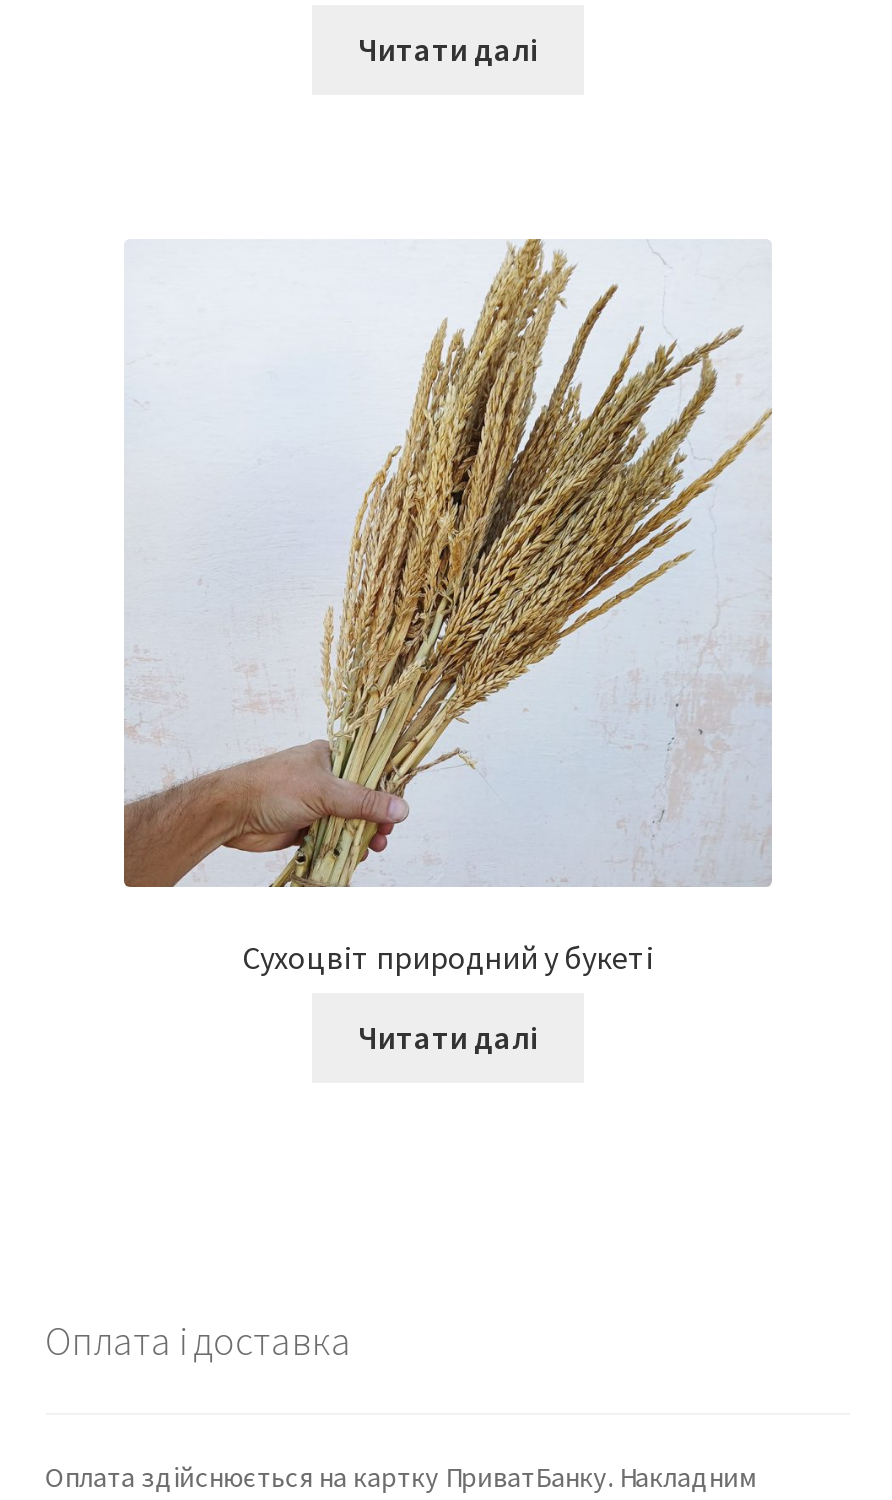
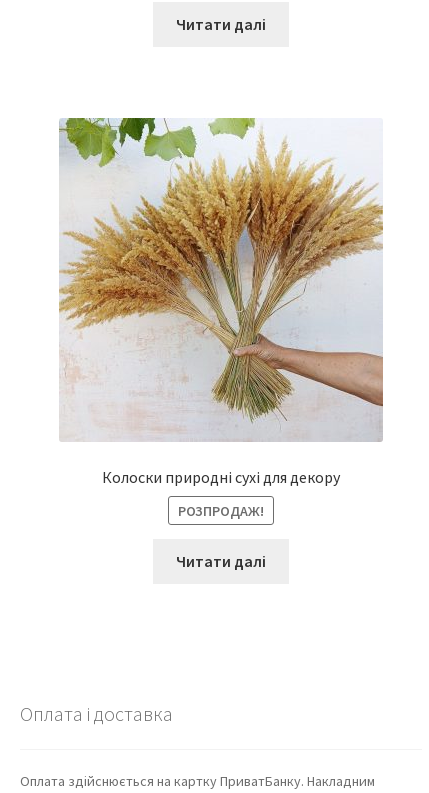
[122,236,770,976] [image] | Сухоцвіт природний у букеті -> [58,117,384,520] [image] | Колоски природні сухі для декору | РОЗПРОДАЖ!

